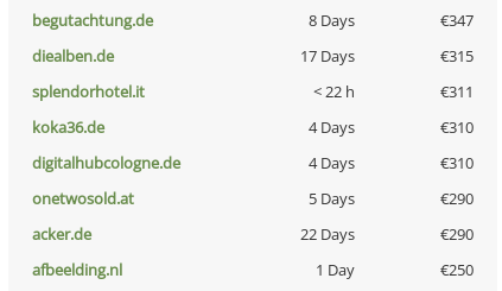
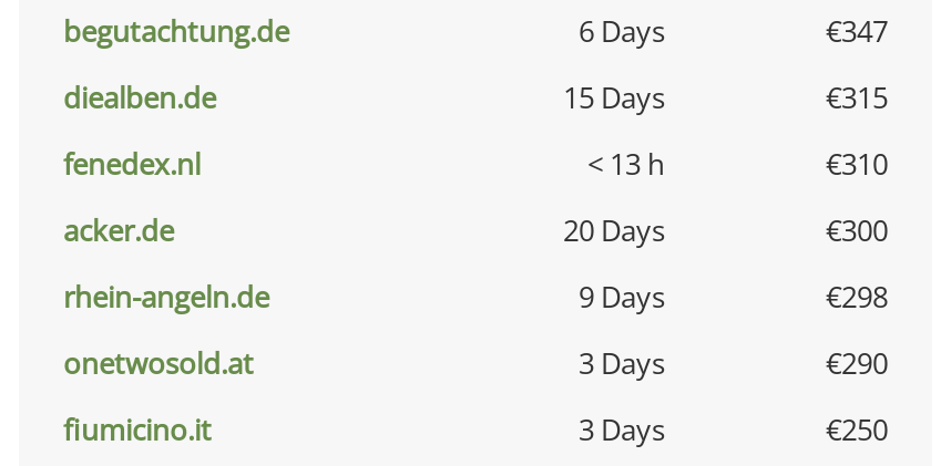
[308,10,354,31] 8 Days -> [579,11,665,51] 6 Days
[300,45,354,67] 17 Days -> [563,77,665,117] 15 Days
[32,81,474,138] splendorhotel.it | < 22 h | €311 | koka36.de | 4 Days -> [63,144,665,184] fenedex.nl | < 13 h
[32,152,474,173] digitalhubcologne.de | 4 Days | €310 -> [63,210,888,317] acker.de | 20 Days | €300 | rhein-angeln.de | 9 Days | €298
[308,188,354,209] 5 Days -> [579,343,665,383] 3 Days
[32,223,474,280] acker.de | 22 Days | €290 | afbeelding.nl | 1 Day -> [63,410,665,449] fiumicino.it | 3 Days

